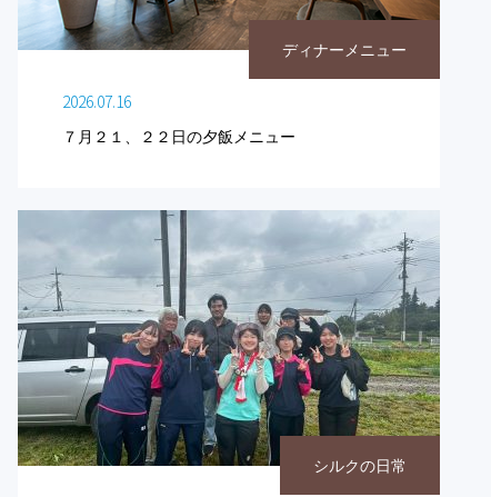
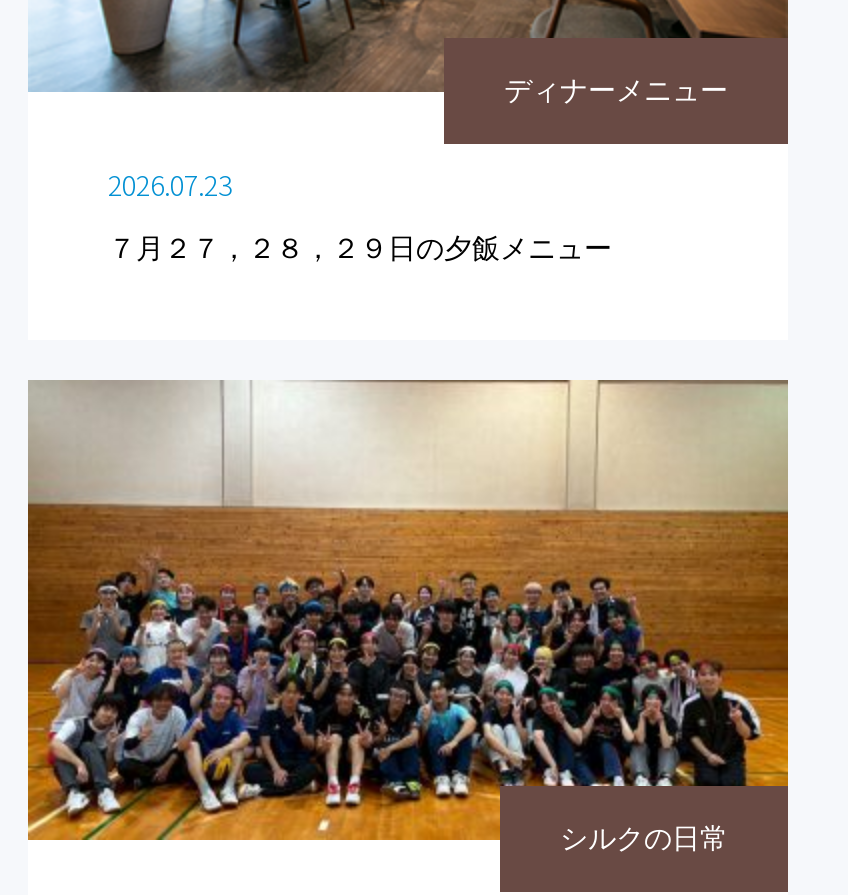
[62,91,131,113] 2026.07.16 -> [108,163,232,203] 2026.07.23
[62,128,295,146] ７月２１、２２日の夕飯メニュー -> [108,231,612,263] ７月２７，２８，２９日の夕飯メニュー
[17,209,441,467] [image] -> [26,378,790,842] [image]

